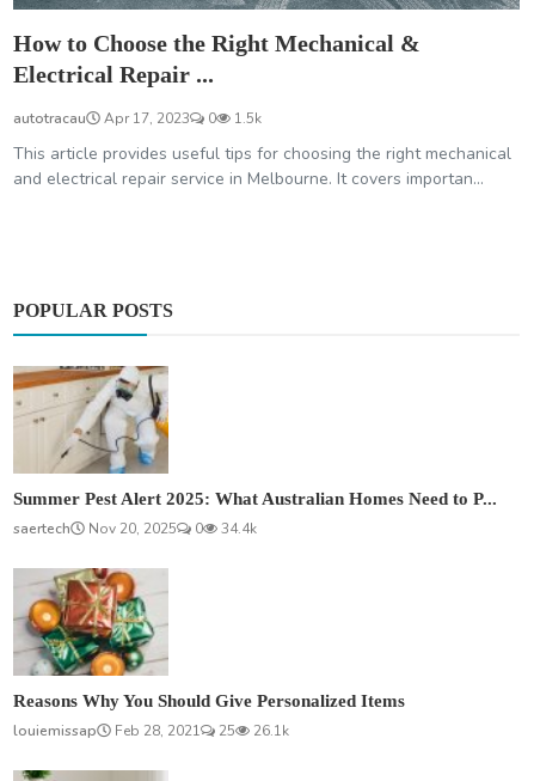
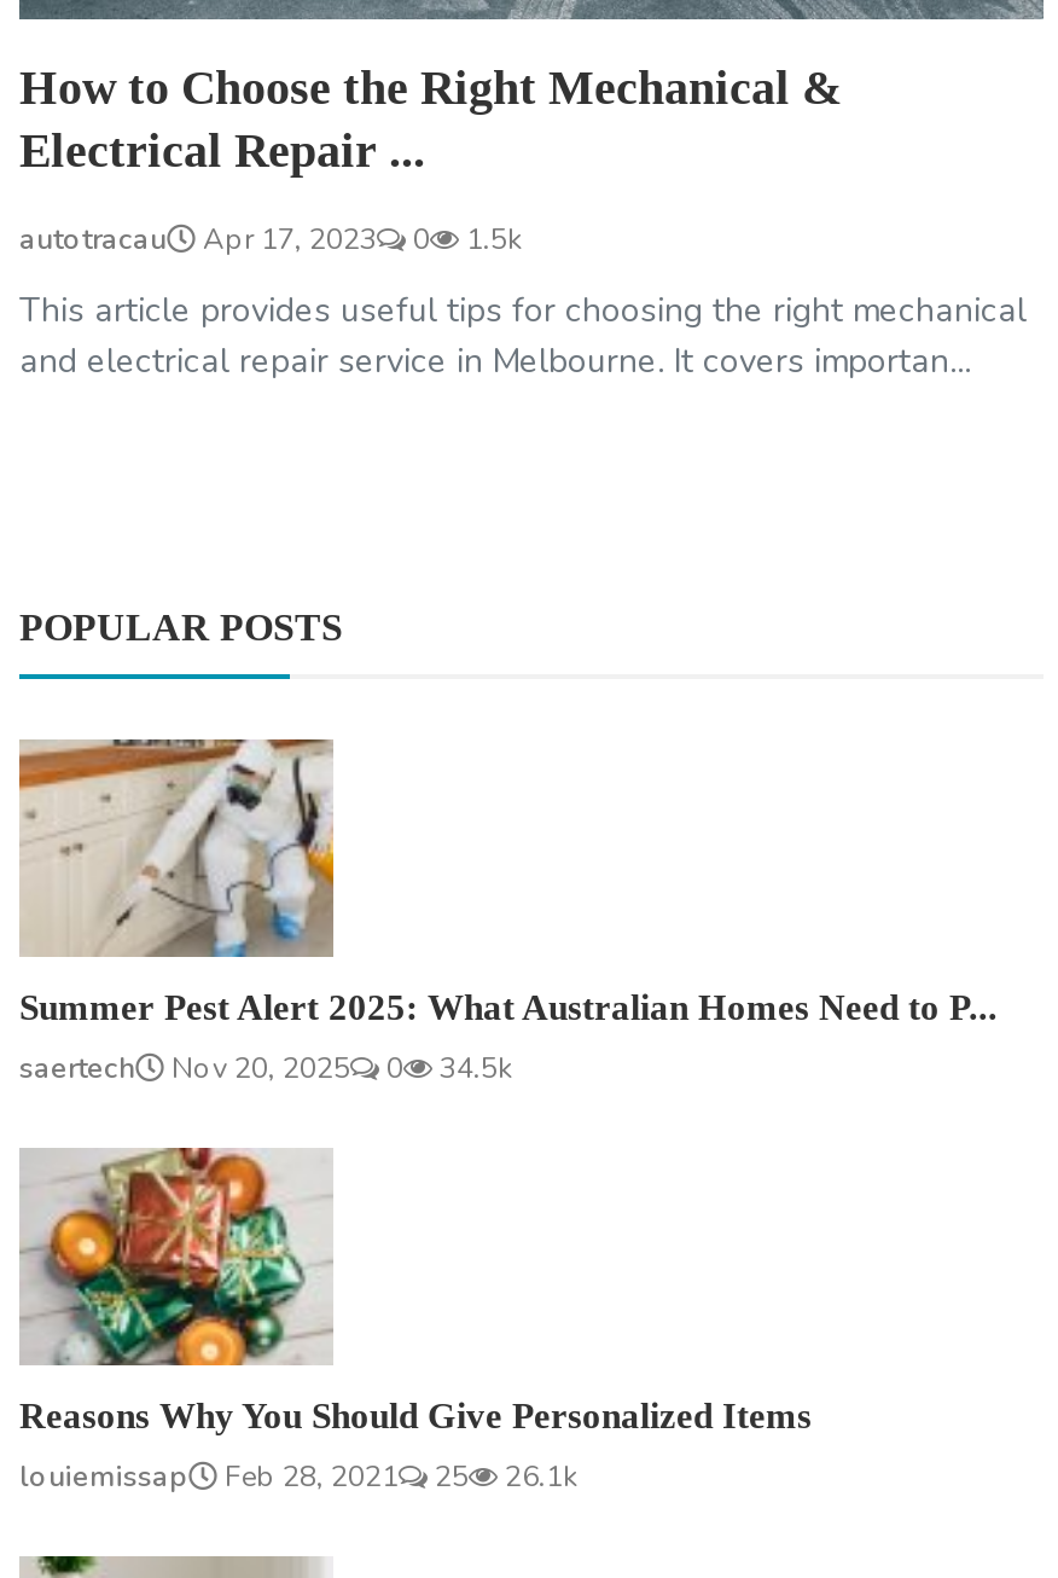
[217,519,257,538] 34.4k -> [432,1048,512,1086] 34.5k

